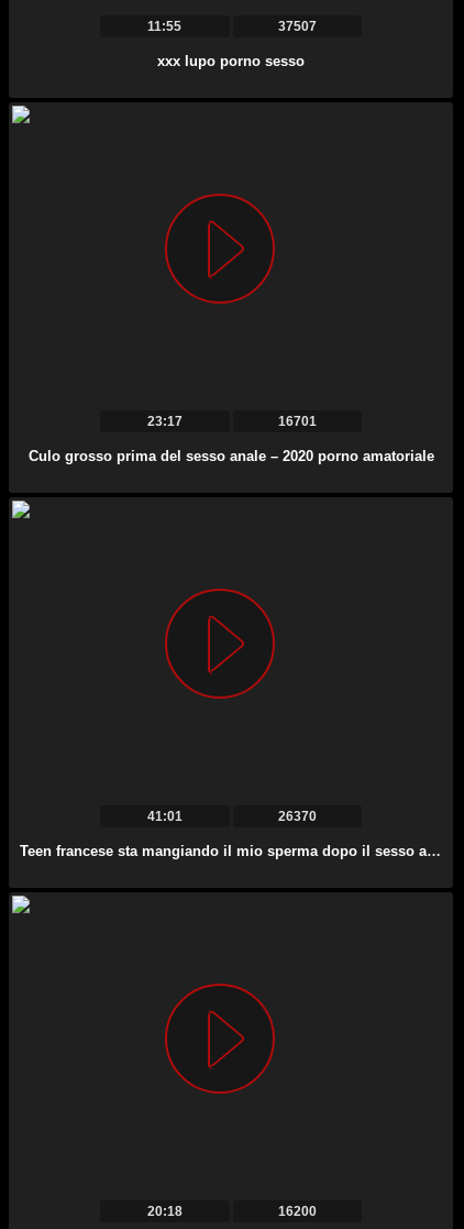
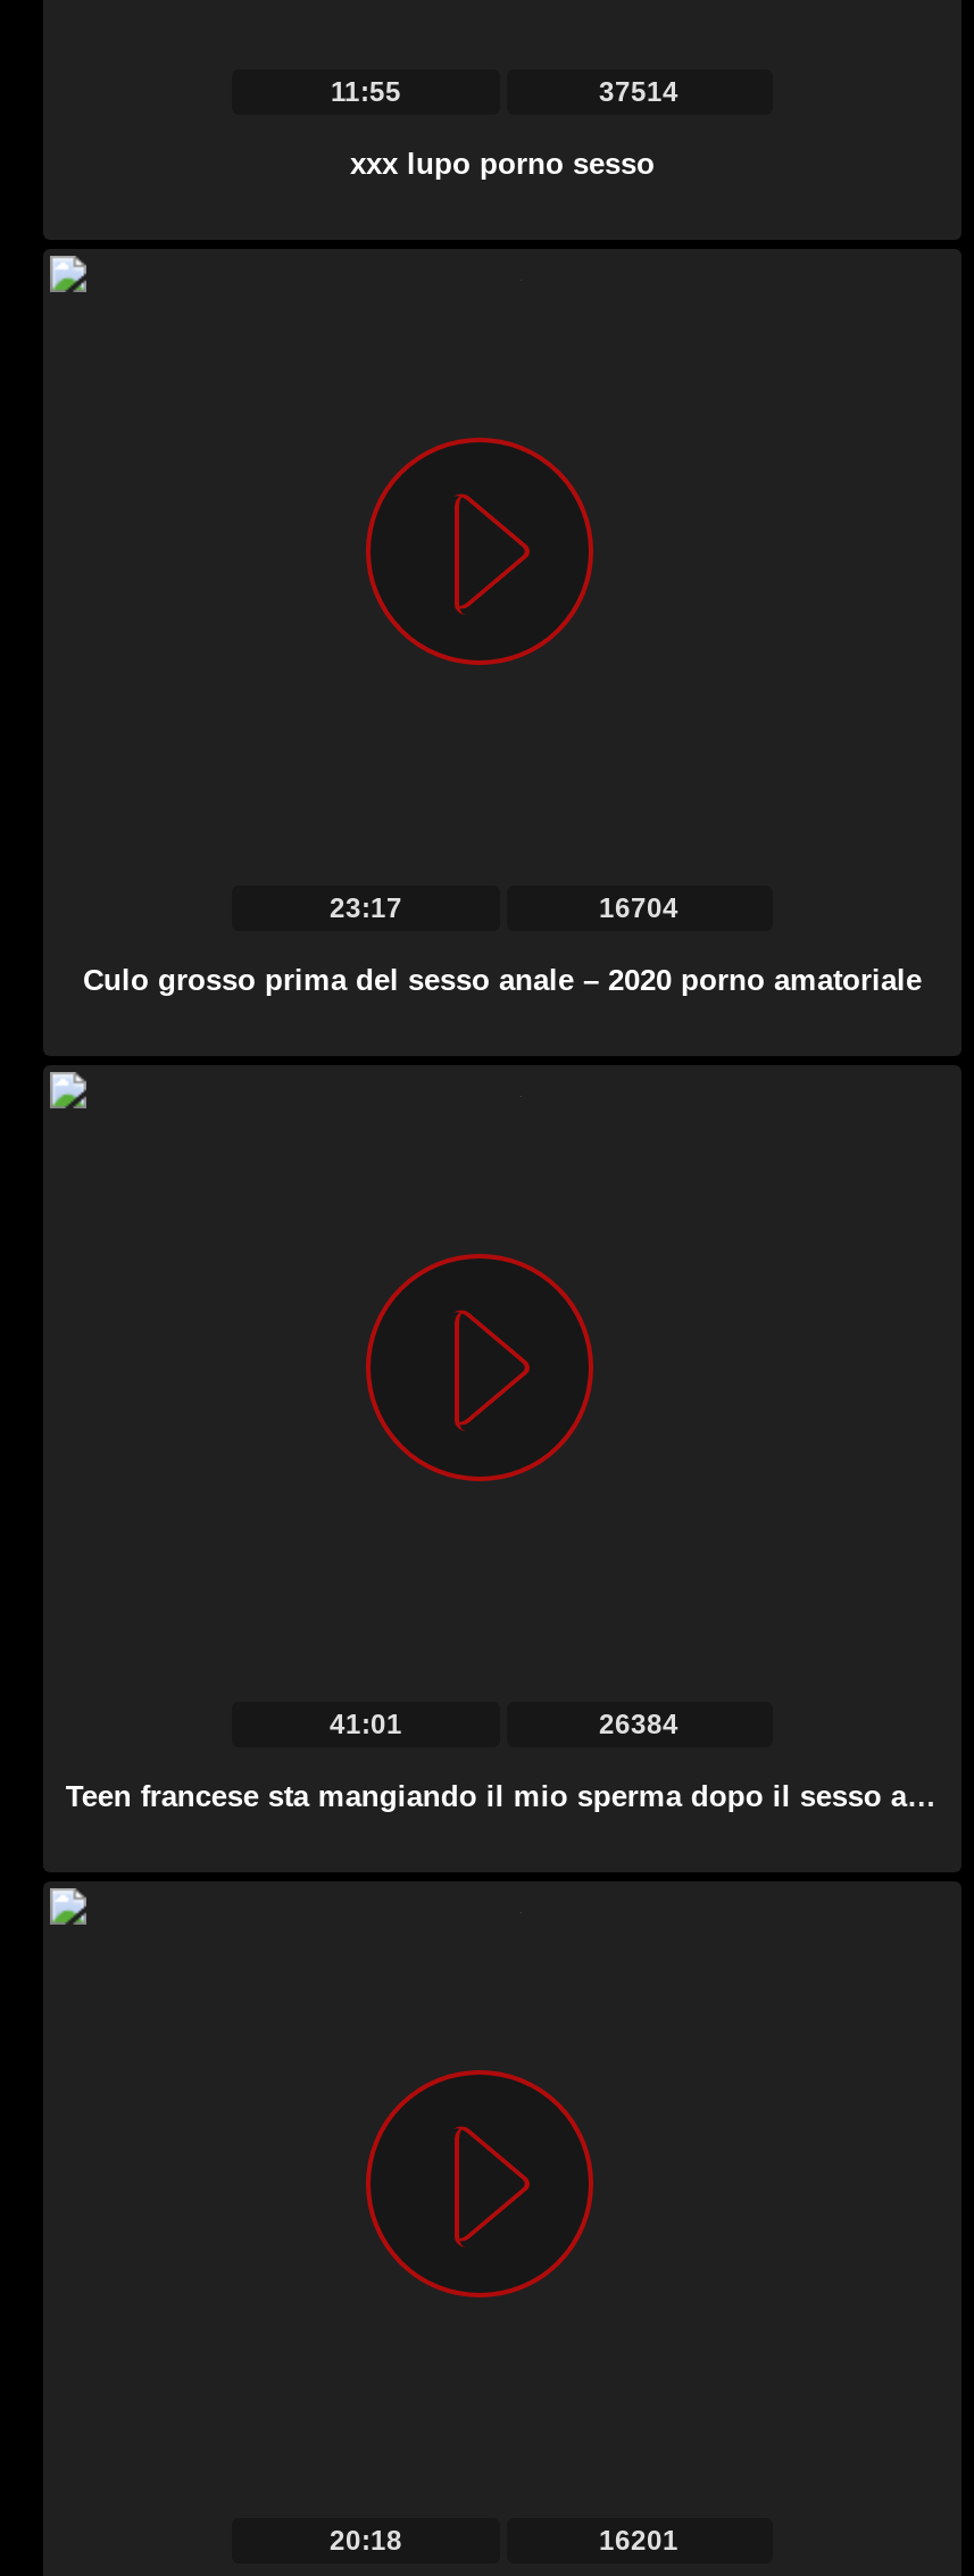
[278,19,316,34] 37507 -> [599,77,679,109] 37514
[278,414,316,429] 16701 -> [599,893,679,925] 16704
[278,809,316,824] 26370 -> [599,1709,679,1740] 26384
[278,1204,316,1219] 16200 -> [599,2525,679,2556] 16201

